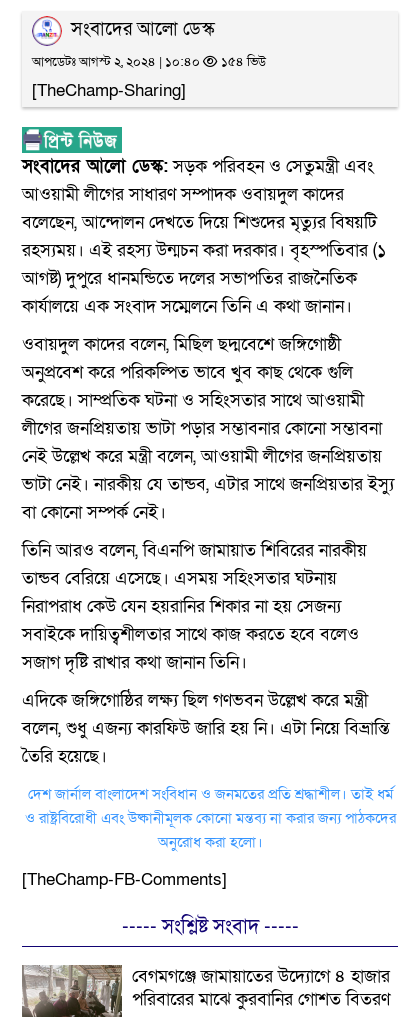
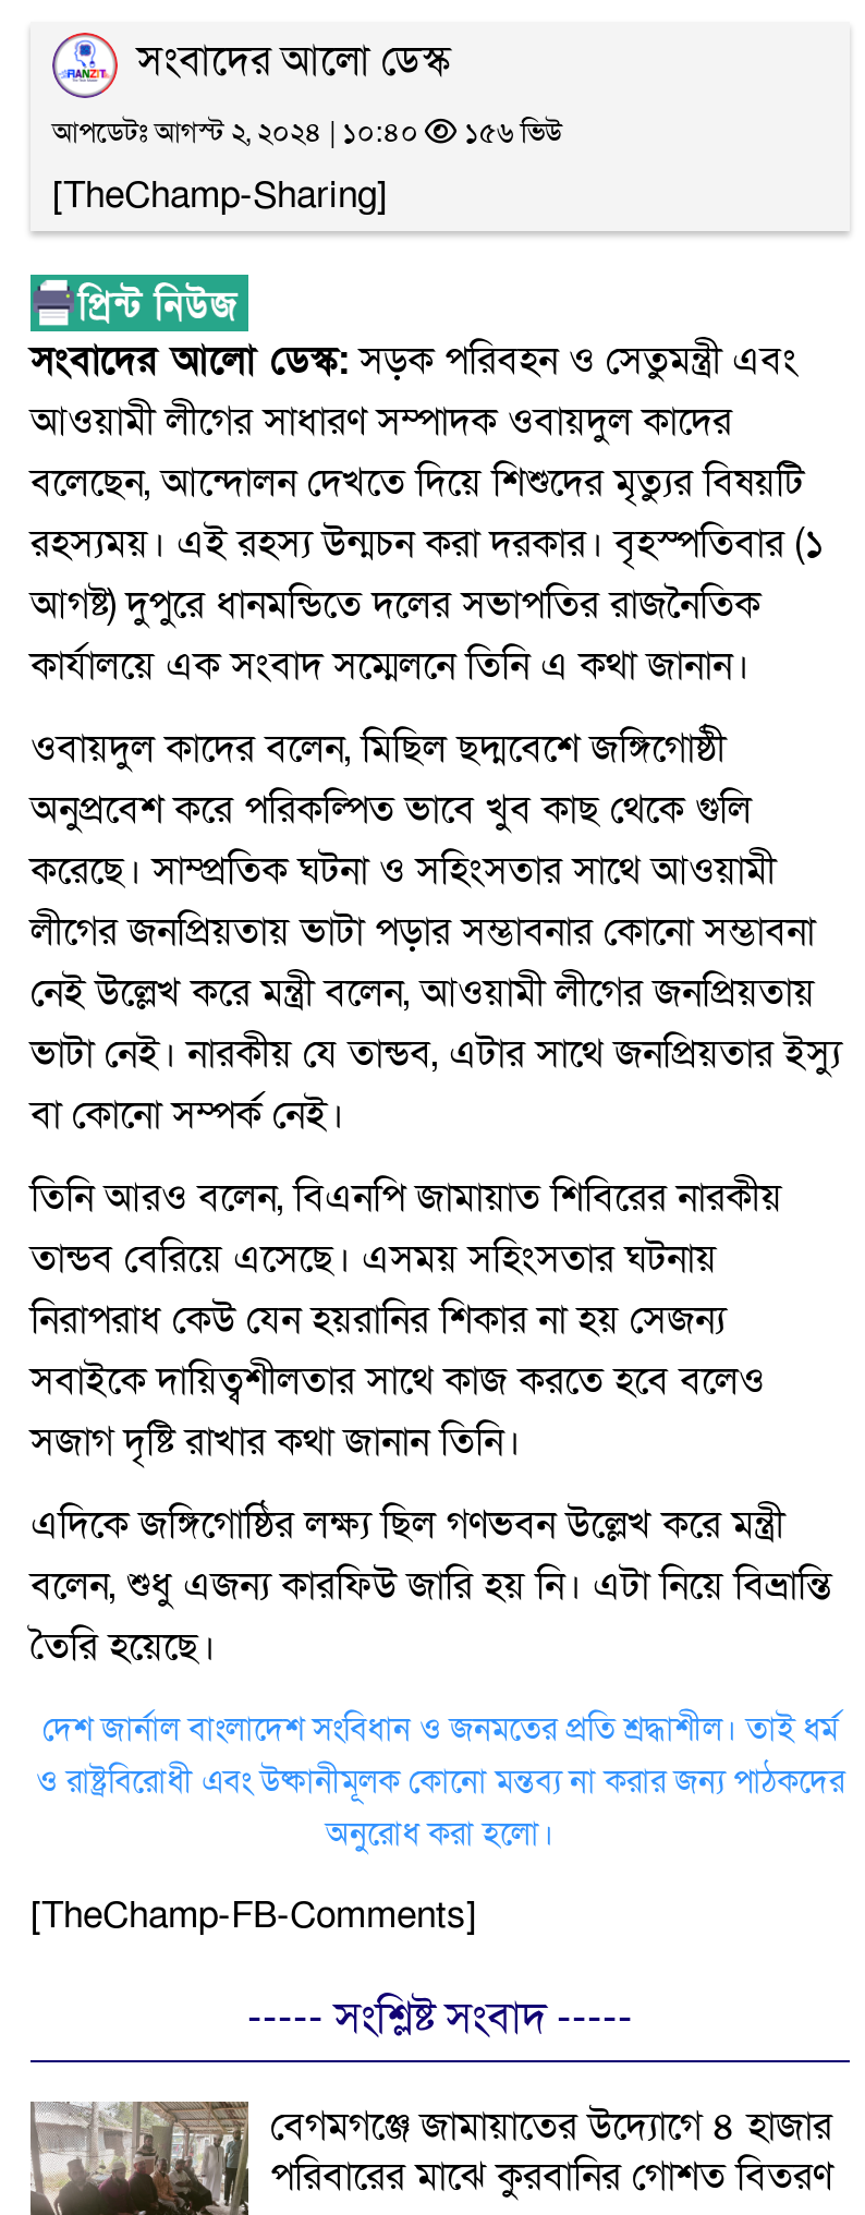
[218,53,266,71] ১৫৪ ভিউ -> [458,113,562,153] ১৫৬ ভিউ

